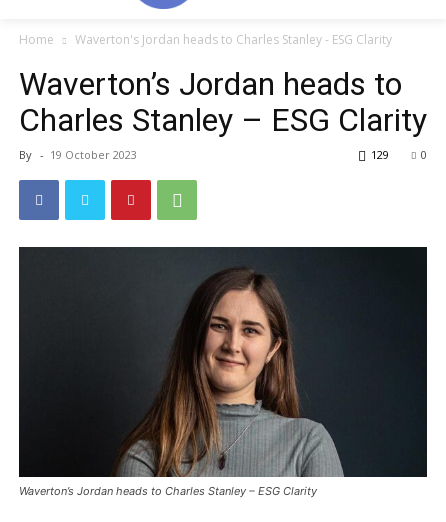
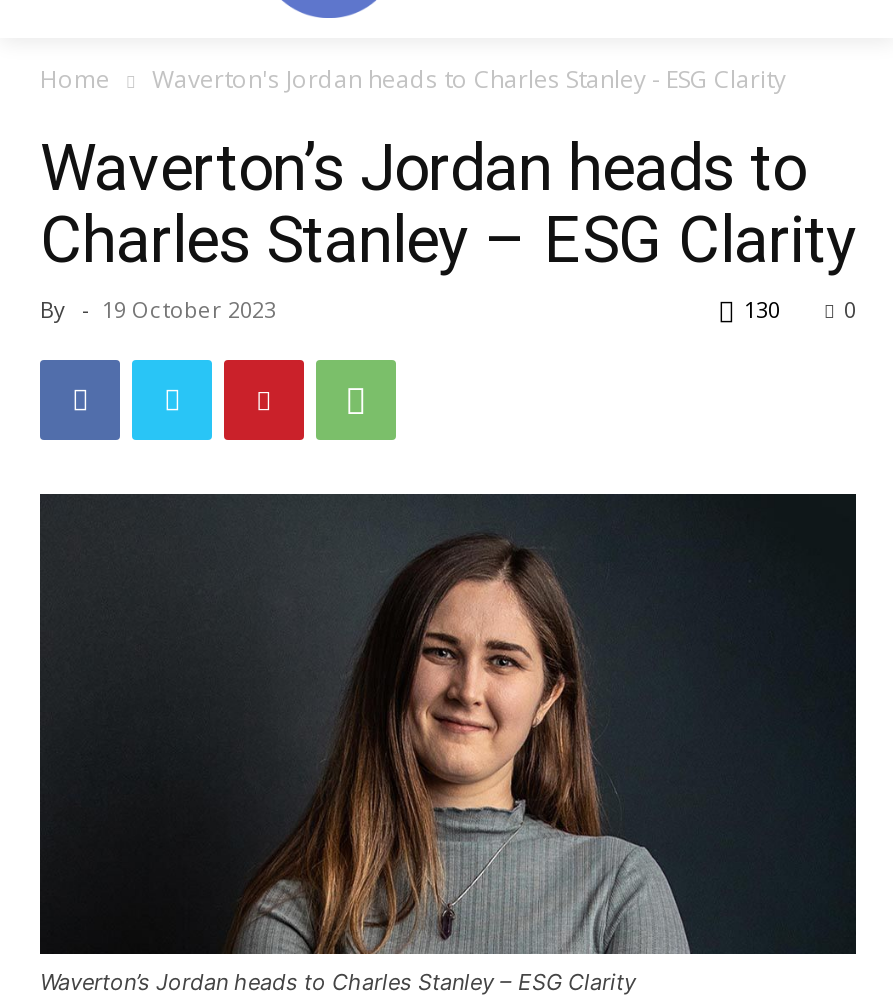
[371,147,389,162] 129 -> [744,294,780,324] 130

